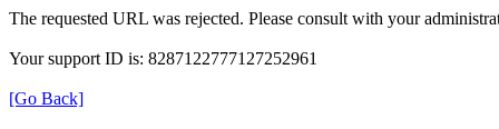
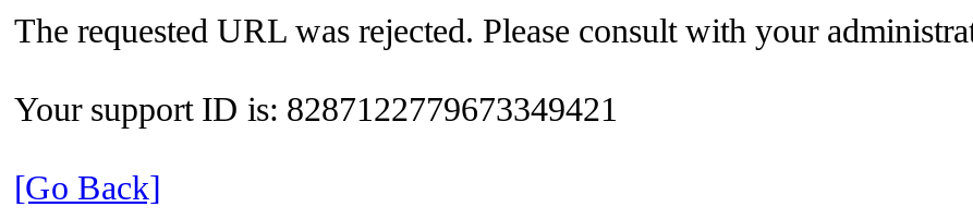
[9,49,317,68] Your support ID is: 8287122777127252961 -> [14,90,618,127] Your support ID is: 8287122779673349421

